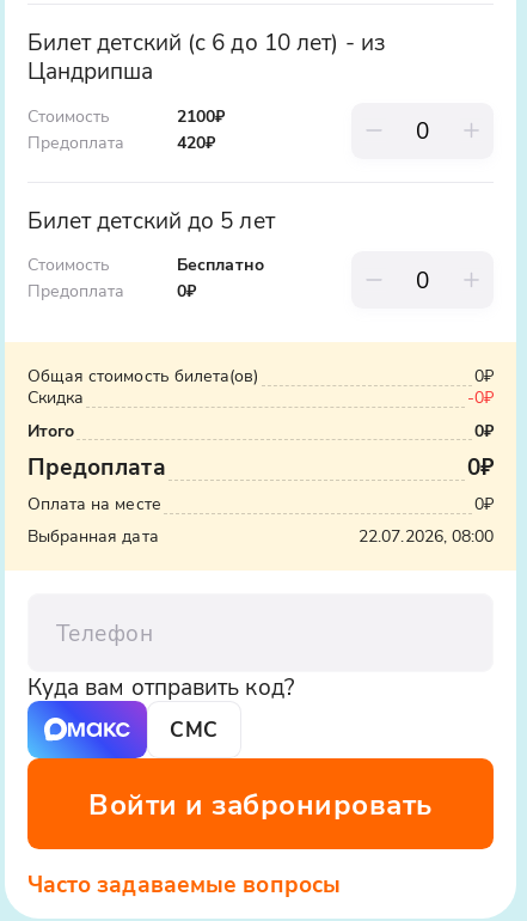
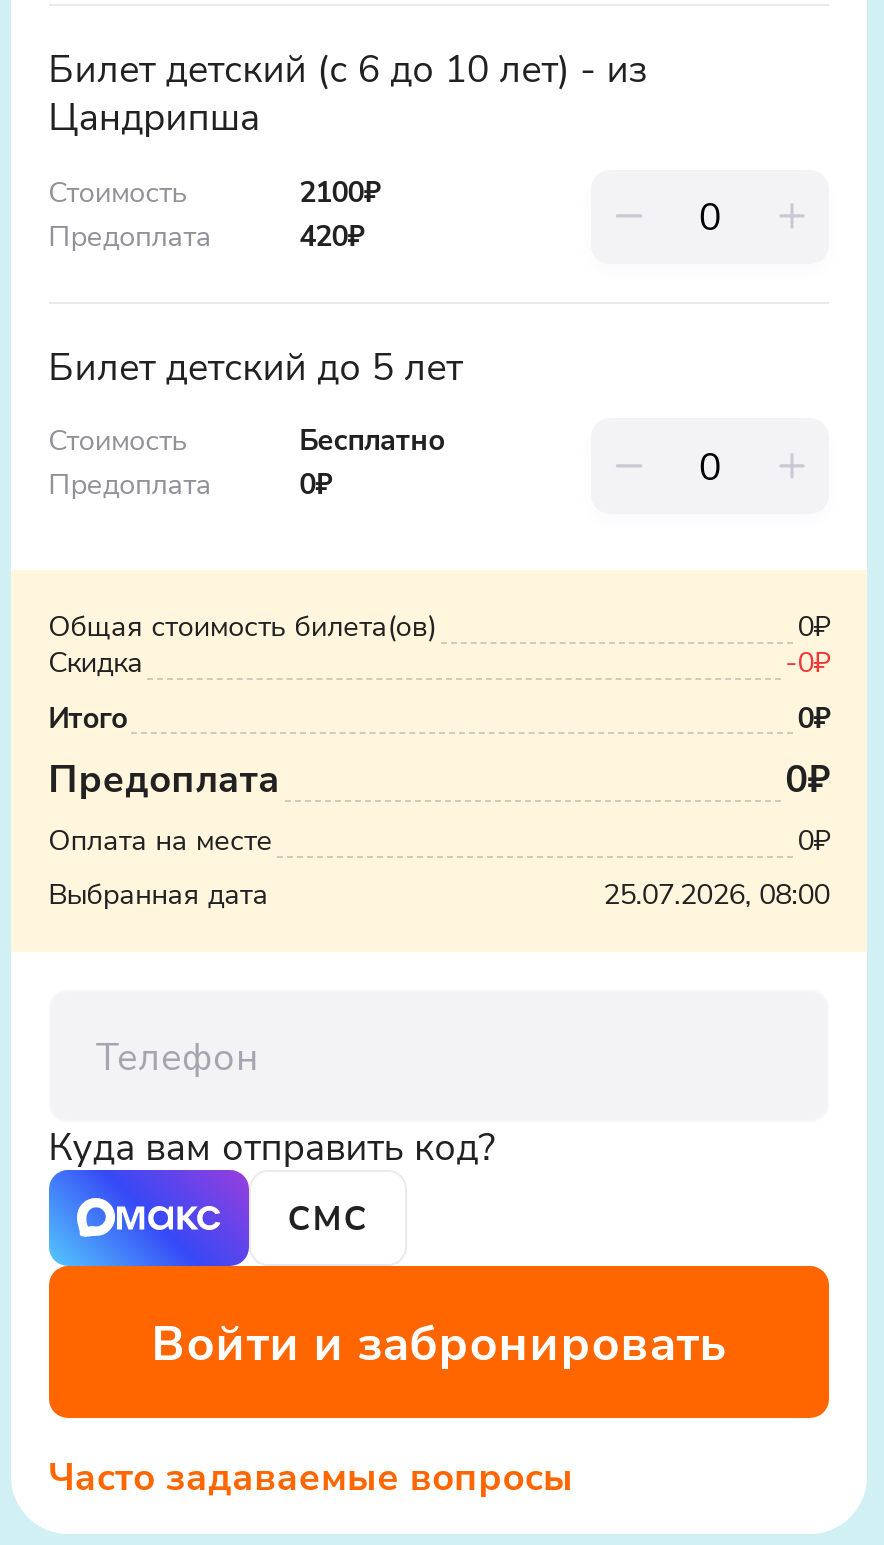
[359,524,494,547] 22.07.2026, 08:00 -> [603,875,830,913] 25.07.2026, 08:00

